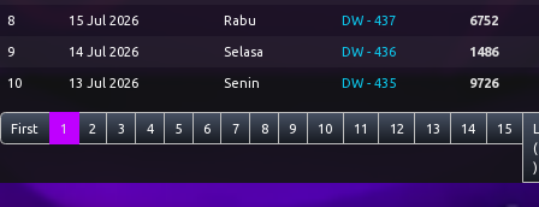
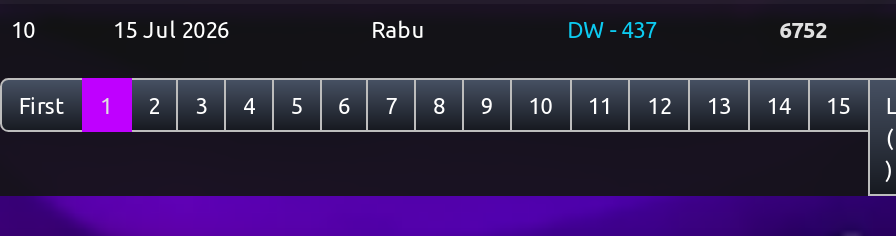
[7,13,14,28] 8 -> [11,18,35,42] 10
[7,45,498,90] 9 | 14 Jul 2026 | Selasa | DW - 436 | 1486 | 10 | 13 Jul 2026 | Senin | DW - 435 | 9726 -> none

